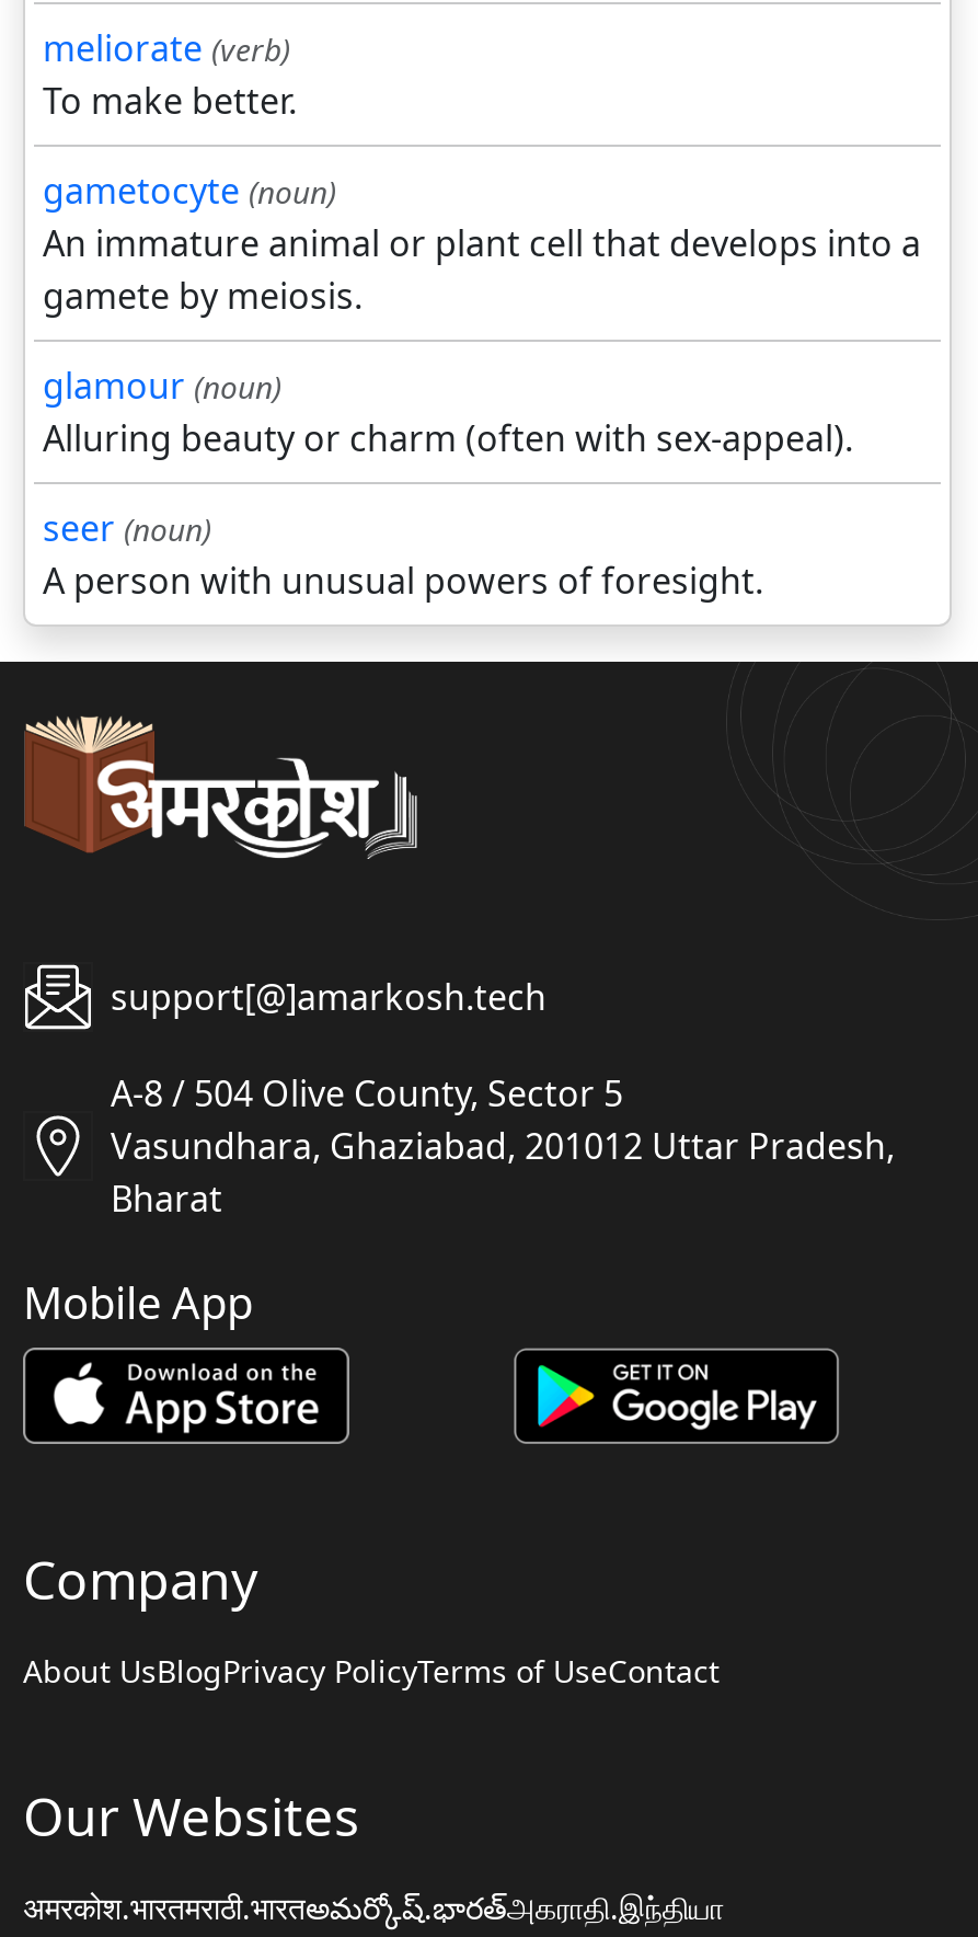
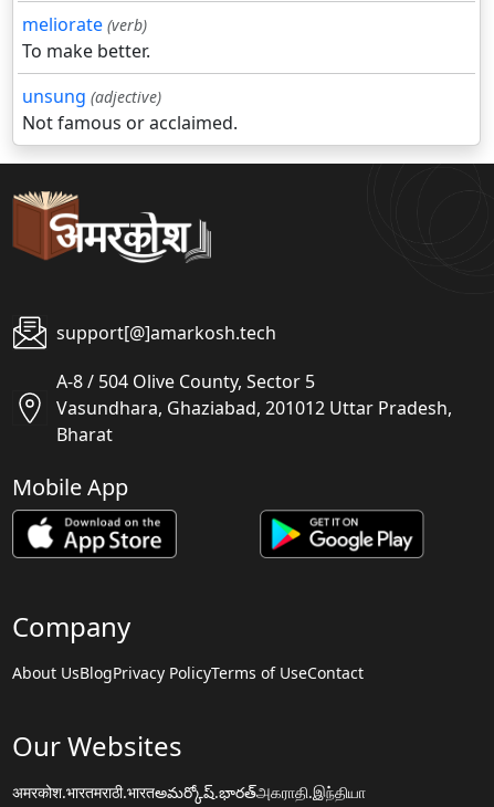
[43,167,921,606] gametocyte (noun) | An immature animal or plant cell that develops into a | gamete by meiosis. | glamour (noun) | Alluring beauty or charm (often with sex-appeal). | seer (noun) | A person with unusual powers of foresight. -> [22,84,238,135] unsung (adjective) | Not famous or acclaimed.

